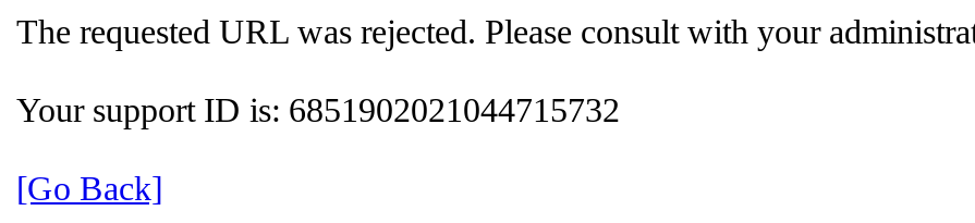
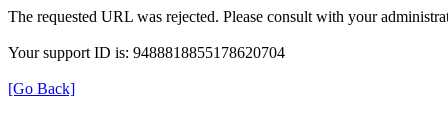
[16,91,620,128] Your support ID is: 6851902021044715732 -> [8,44,285,61] Your support ID is: 9488818855178620704

